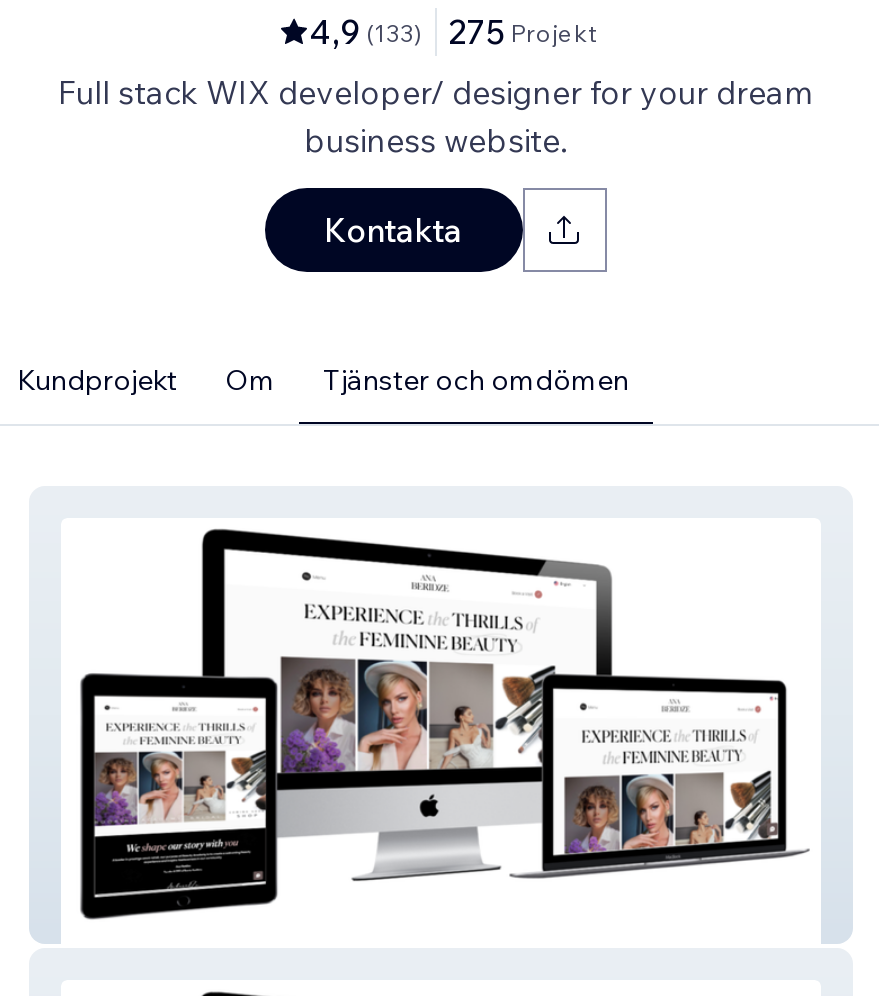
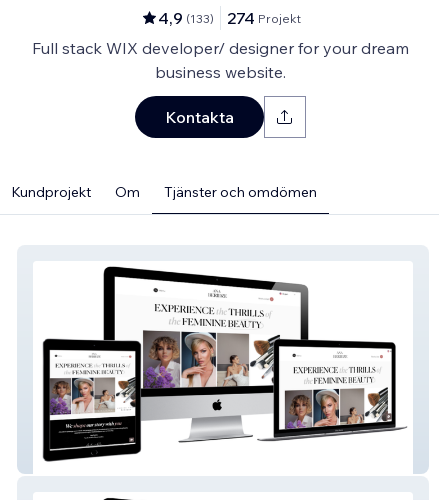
[310,12,596,52] 4,9 (133) 275 Projekt -> [157,8,300,28] 4,9 (133) 274 Projekt

